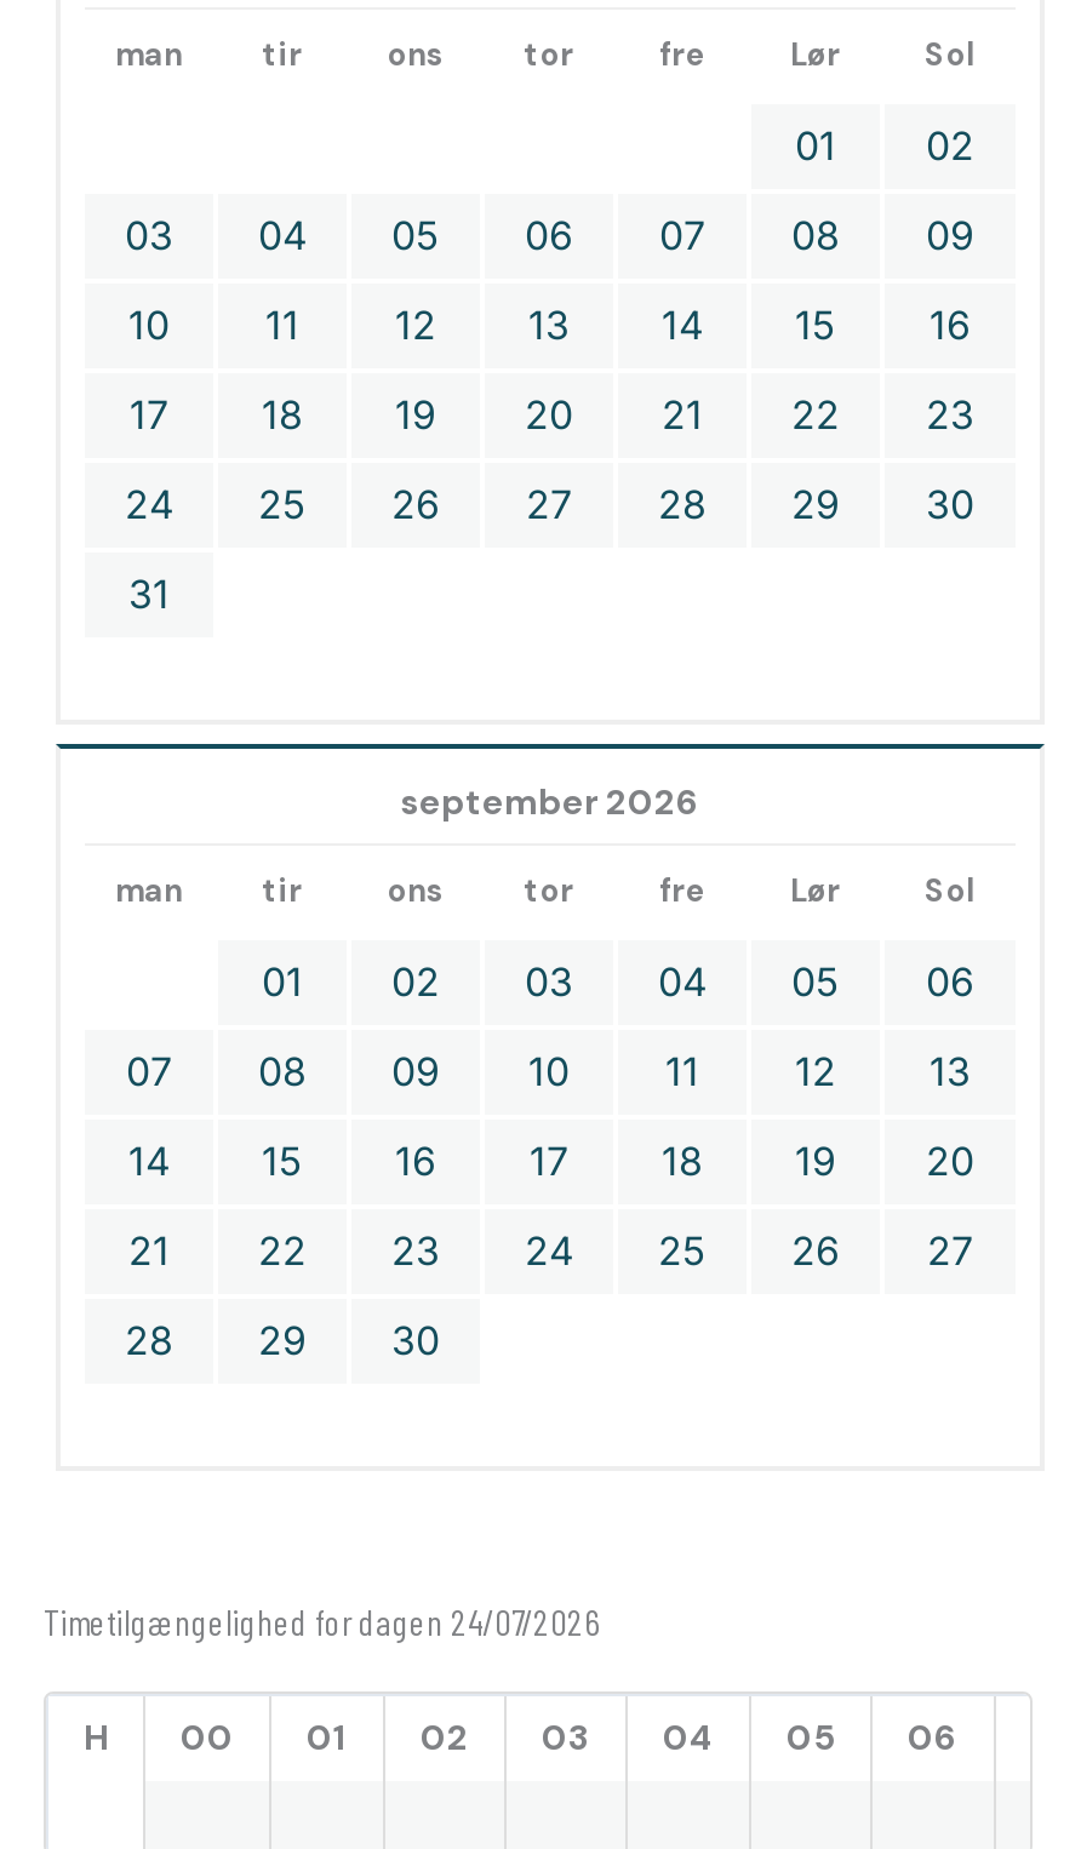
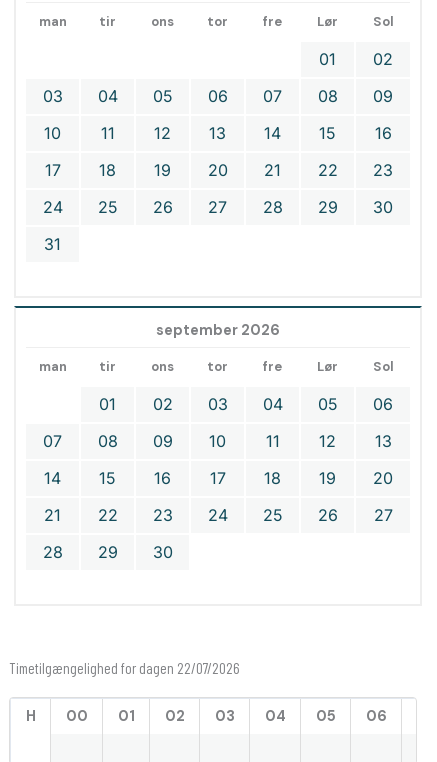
[44,1600,601,1644] Timetilgængelighed for dagen 24/07/2026 -> [9,659,240,677] Timetilgængelighed for dagen 22/07/2026

